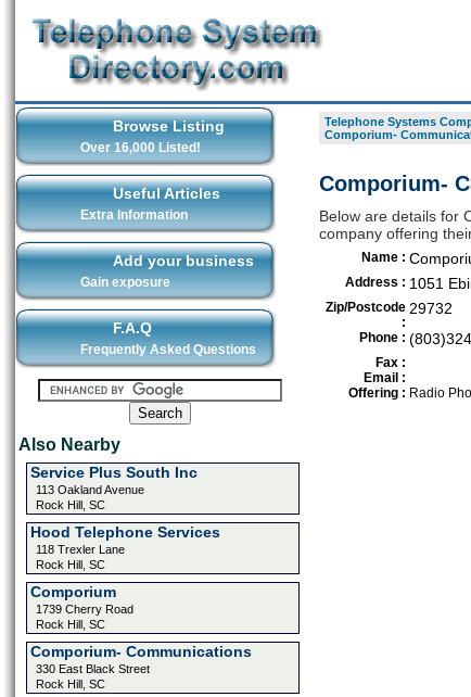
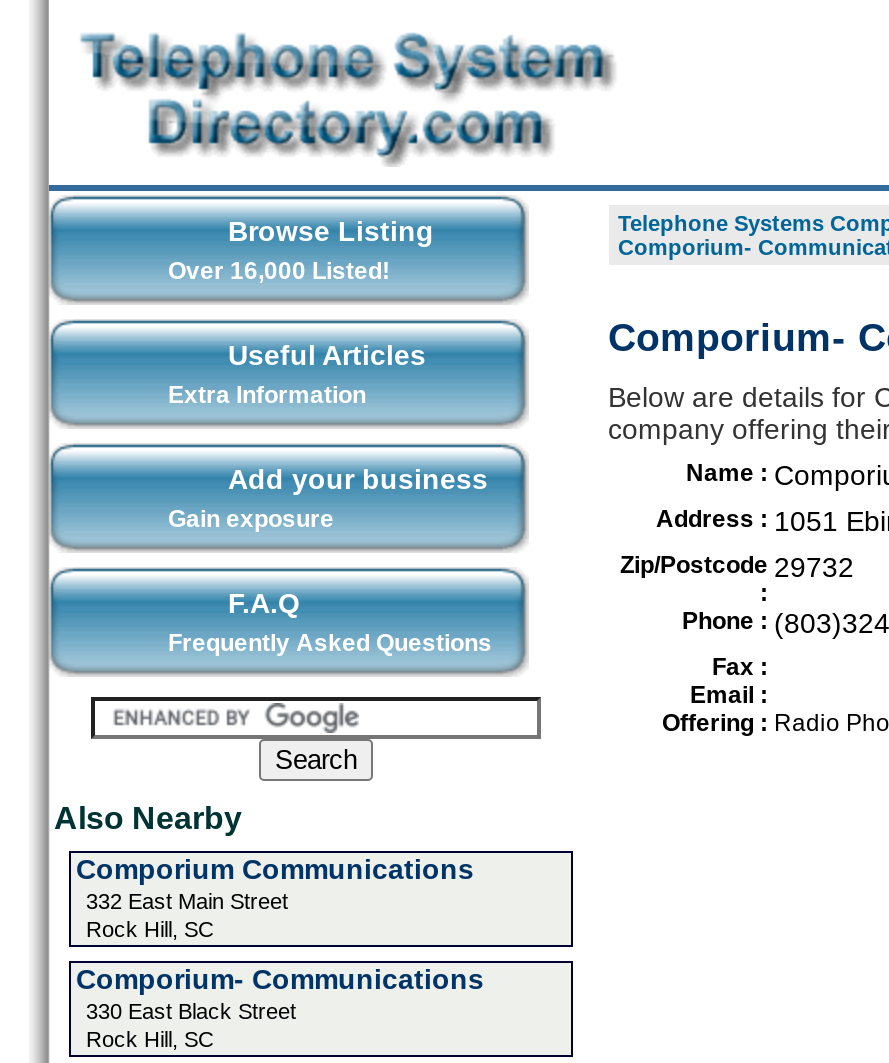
[30,464,220,616] Service Plus South Inc | 113 Oakland Avenue | Rock Hill, SC | Hood Telephone Services | 118 Trexler Lane | Rock Hill, SC | Comporium | 1739 Cherry Road -> [76,853,474,913] Comporium Communications | 332 East Main Street

